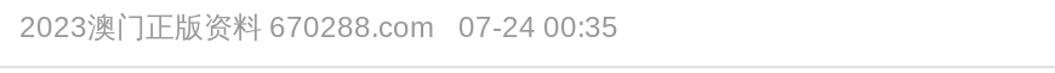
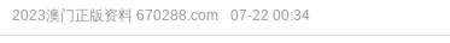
[19,11,618,44] 2023澳门正版资料 670288.com 07-24 00:35 -> [12,7,310,24] 2023澳门正版资料 670288.com 07-22 00:34

